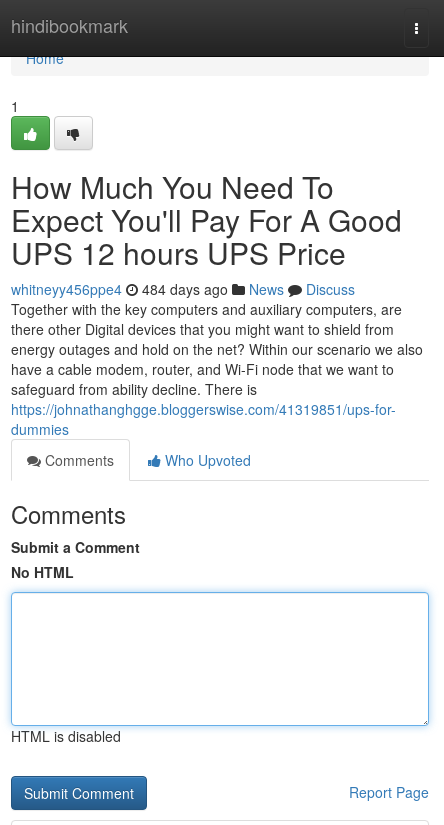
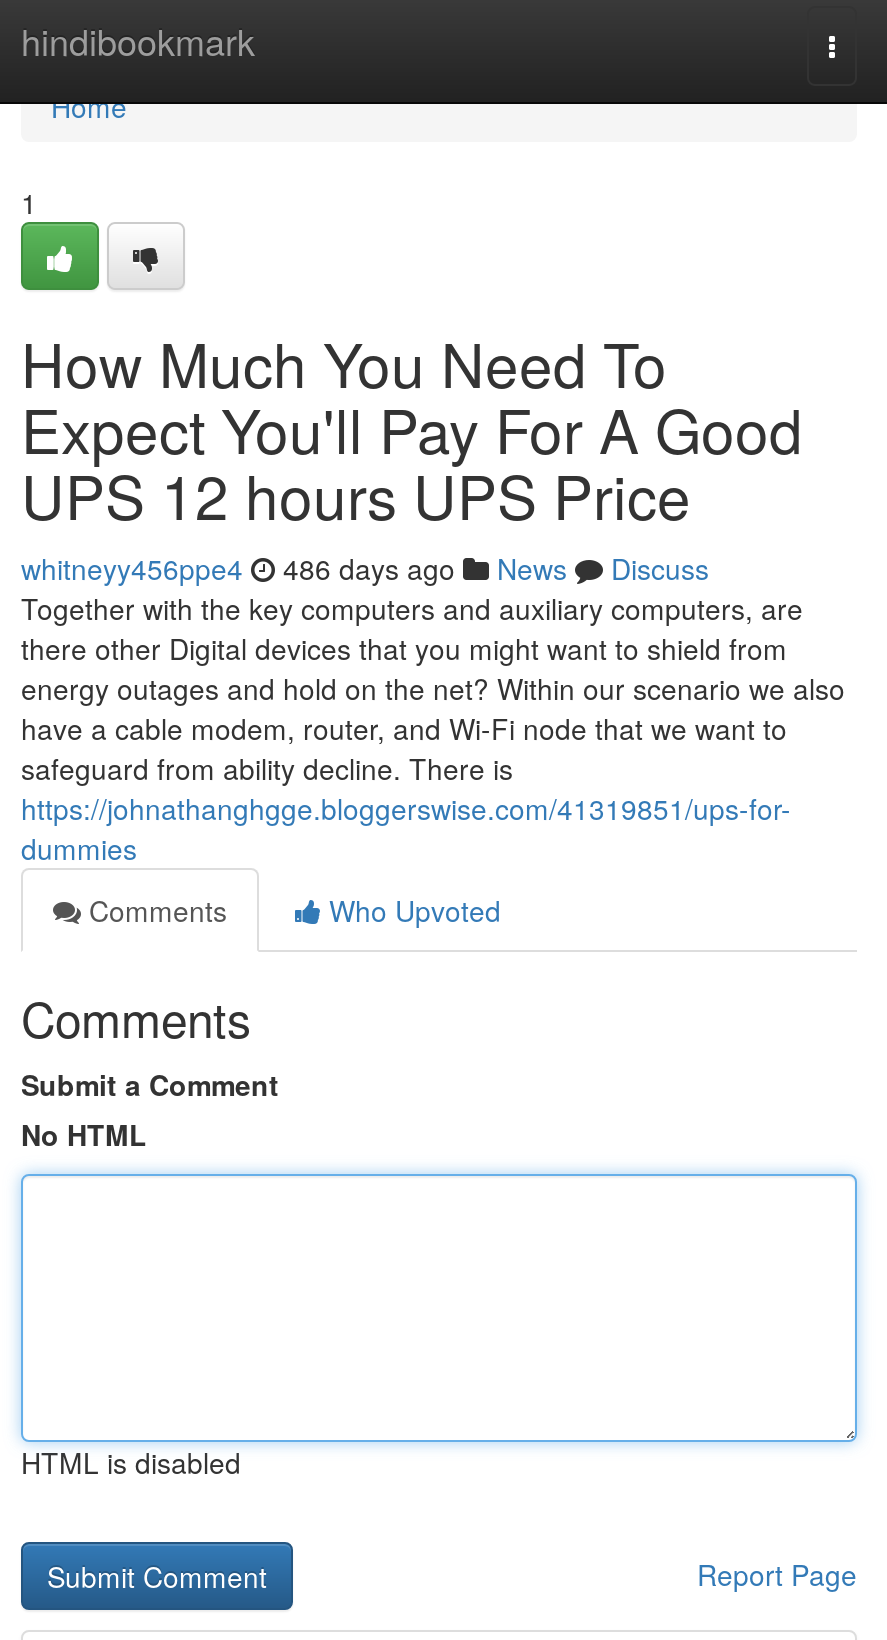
[11,279,355,299] whitneyy456ppe4 484 days ago News Discuss -> [21,548,709,588] whitneyy456ppe4 486 days ago News Discuss

